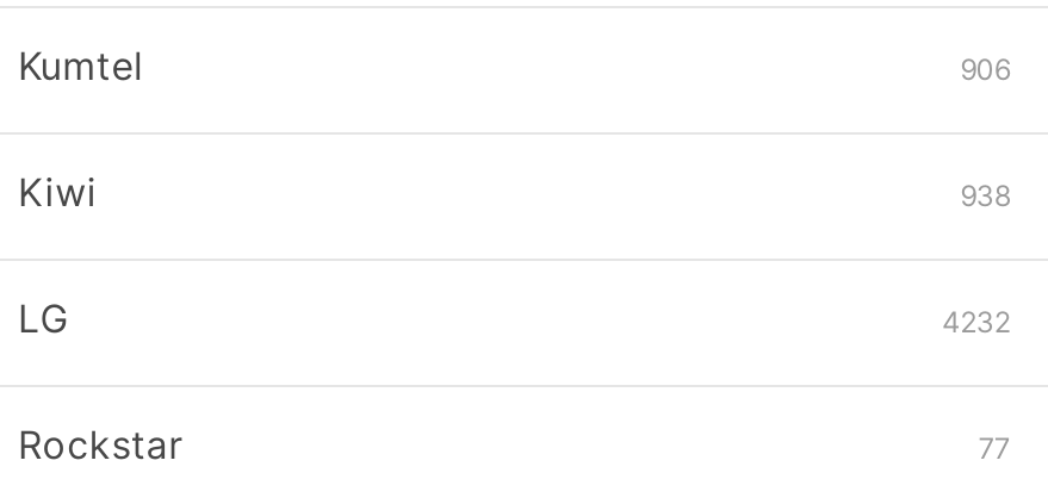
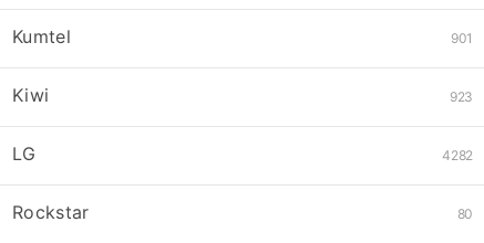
[960,51,1010,87] 906 -> [451,30,473,46] 901
[960,178,1010,213] 938 -> [450,88,473,105] 923
[942,304,1010,340] 4232 -> [442,147,473,163] 4282
[978,430,1010,466] 77 -> [457,205,473,222] 80

